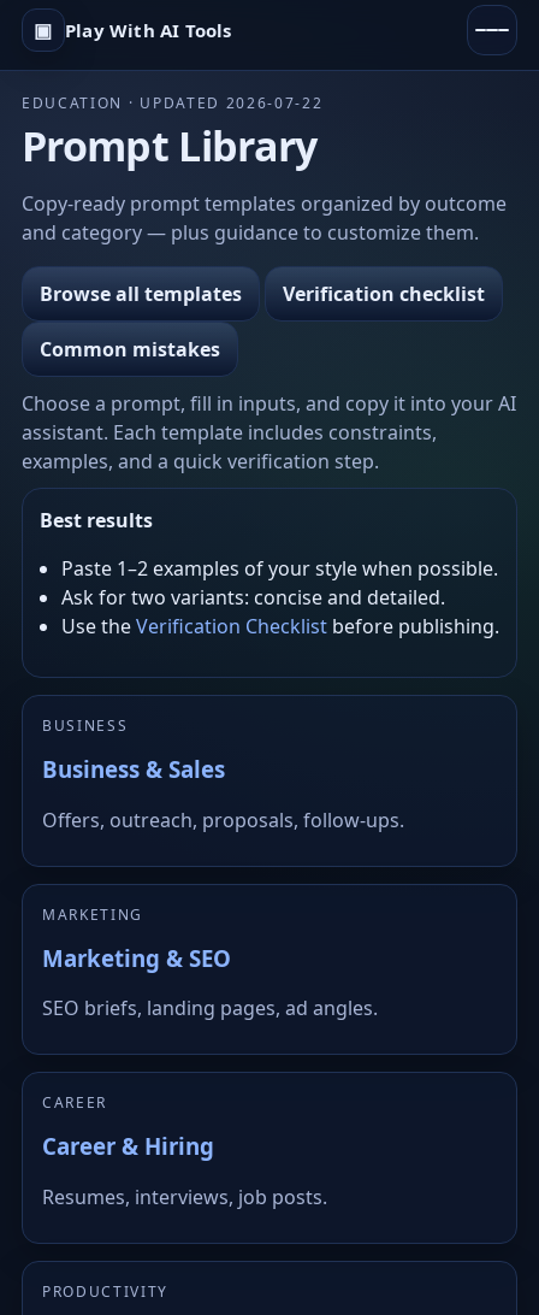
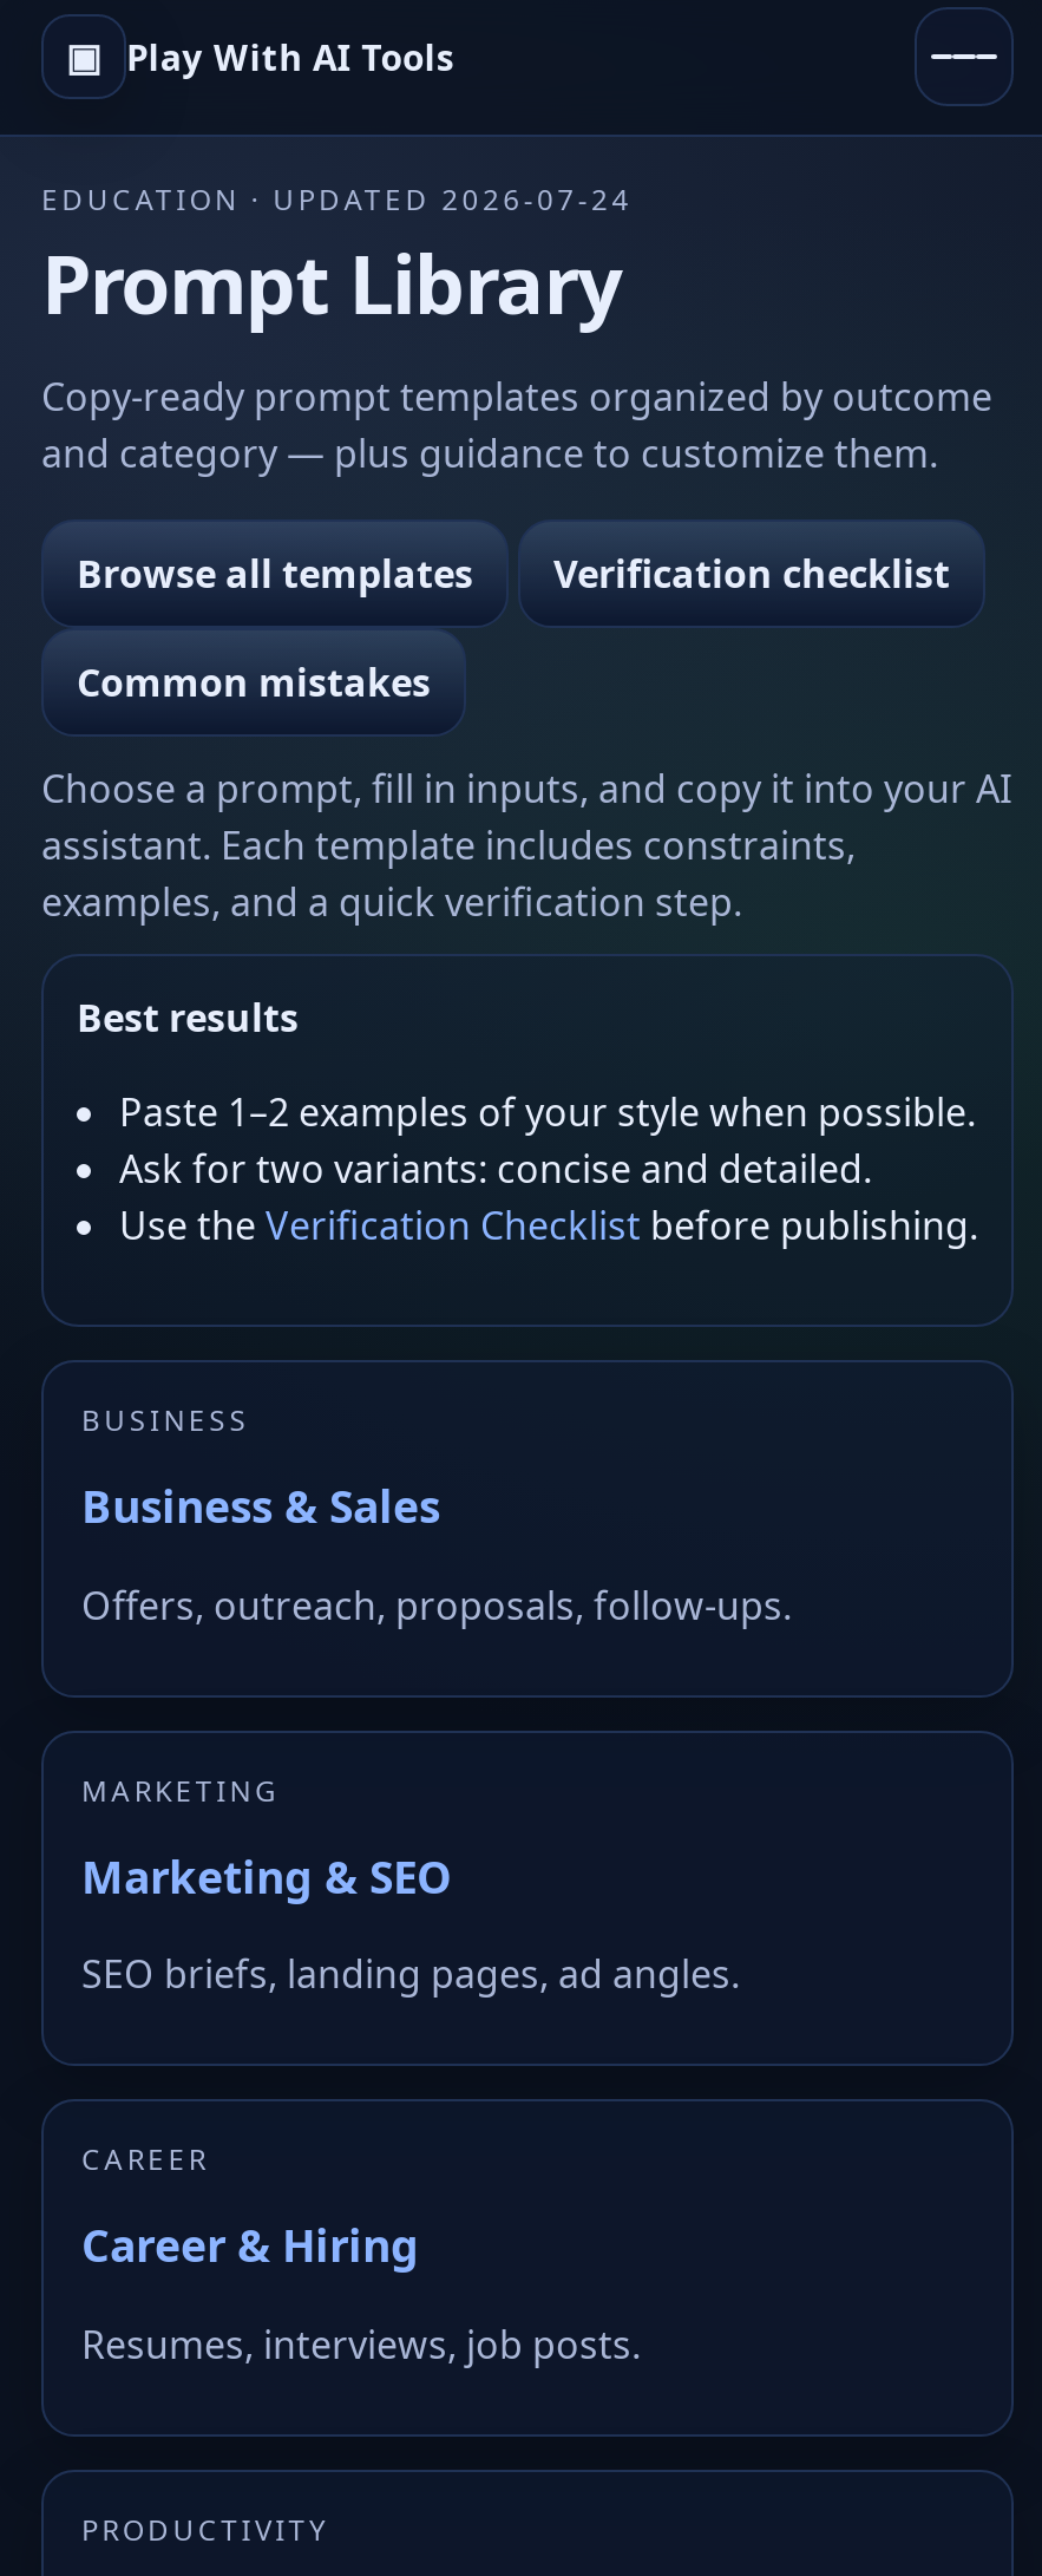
[22,93,323,113] EDUCATION · UPDATED 2026-07-22 -> [41,179,632,220] EDUCATION · UPDATED 2026-07-24

